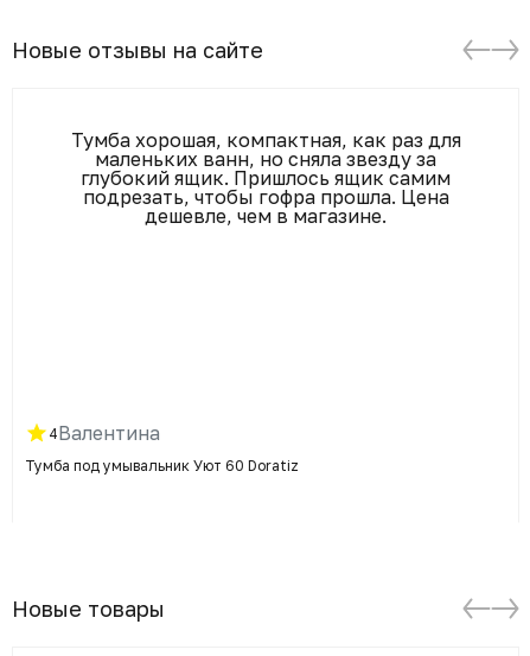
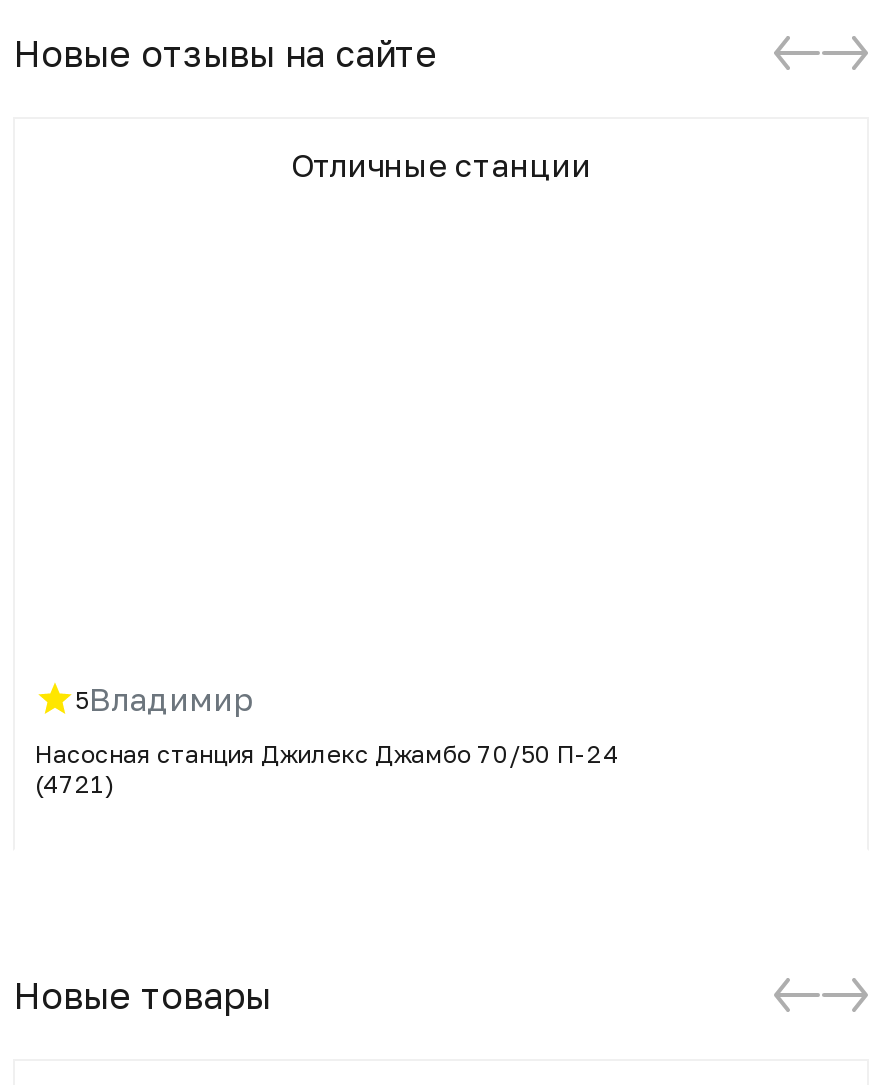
[71,128,461,228] Тумба хорошая, компактная, как раз для | маленьких ванн, но сняла звезду за | глубокий ящик. Пришлось ящик самим | подрезать, чтобы гофра прошла. Цена | дешевле, чем в магазине. -> [291,145,591,185] Отличные станции
[49,421,160,445] 4Валентина -> [75,679,253,719] 5Владимир
[25,457,299,475] Тумба под умывальник Уют 60 Doratiz -> [35,739,619,799] Насосная станция Джилекс Джамбо 70/50 П-24 | (4721)

